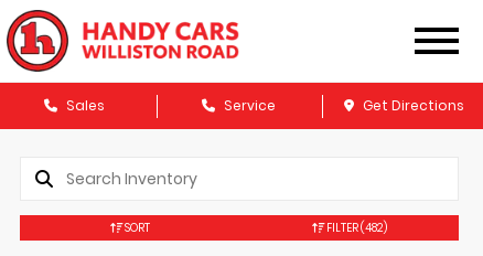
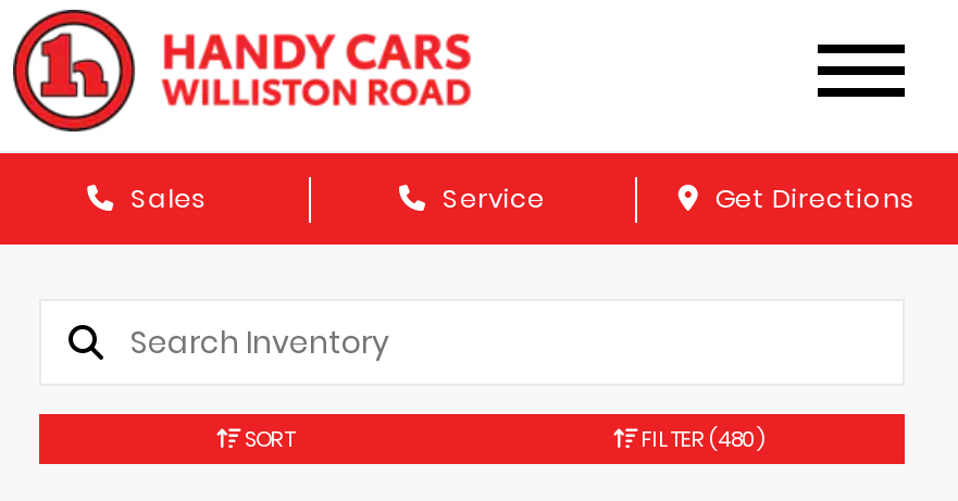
[324,219,387,236] FILTER (482) -> [637,422,763,455] FILTER (480)

